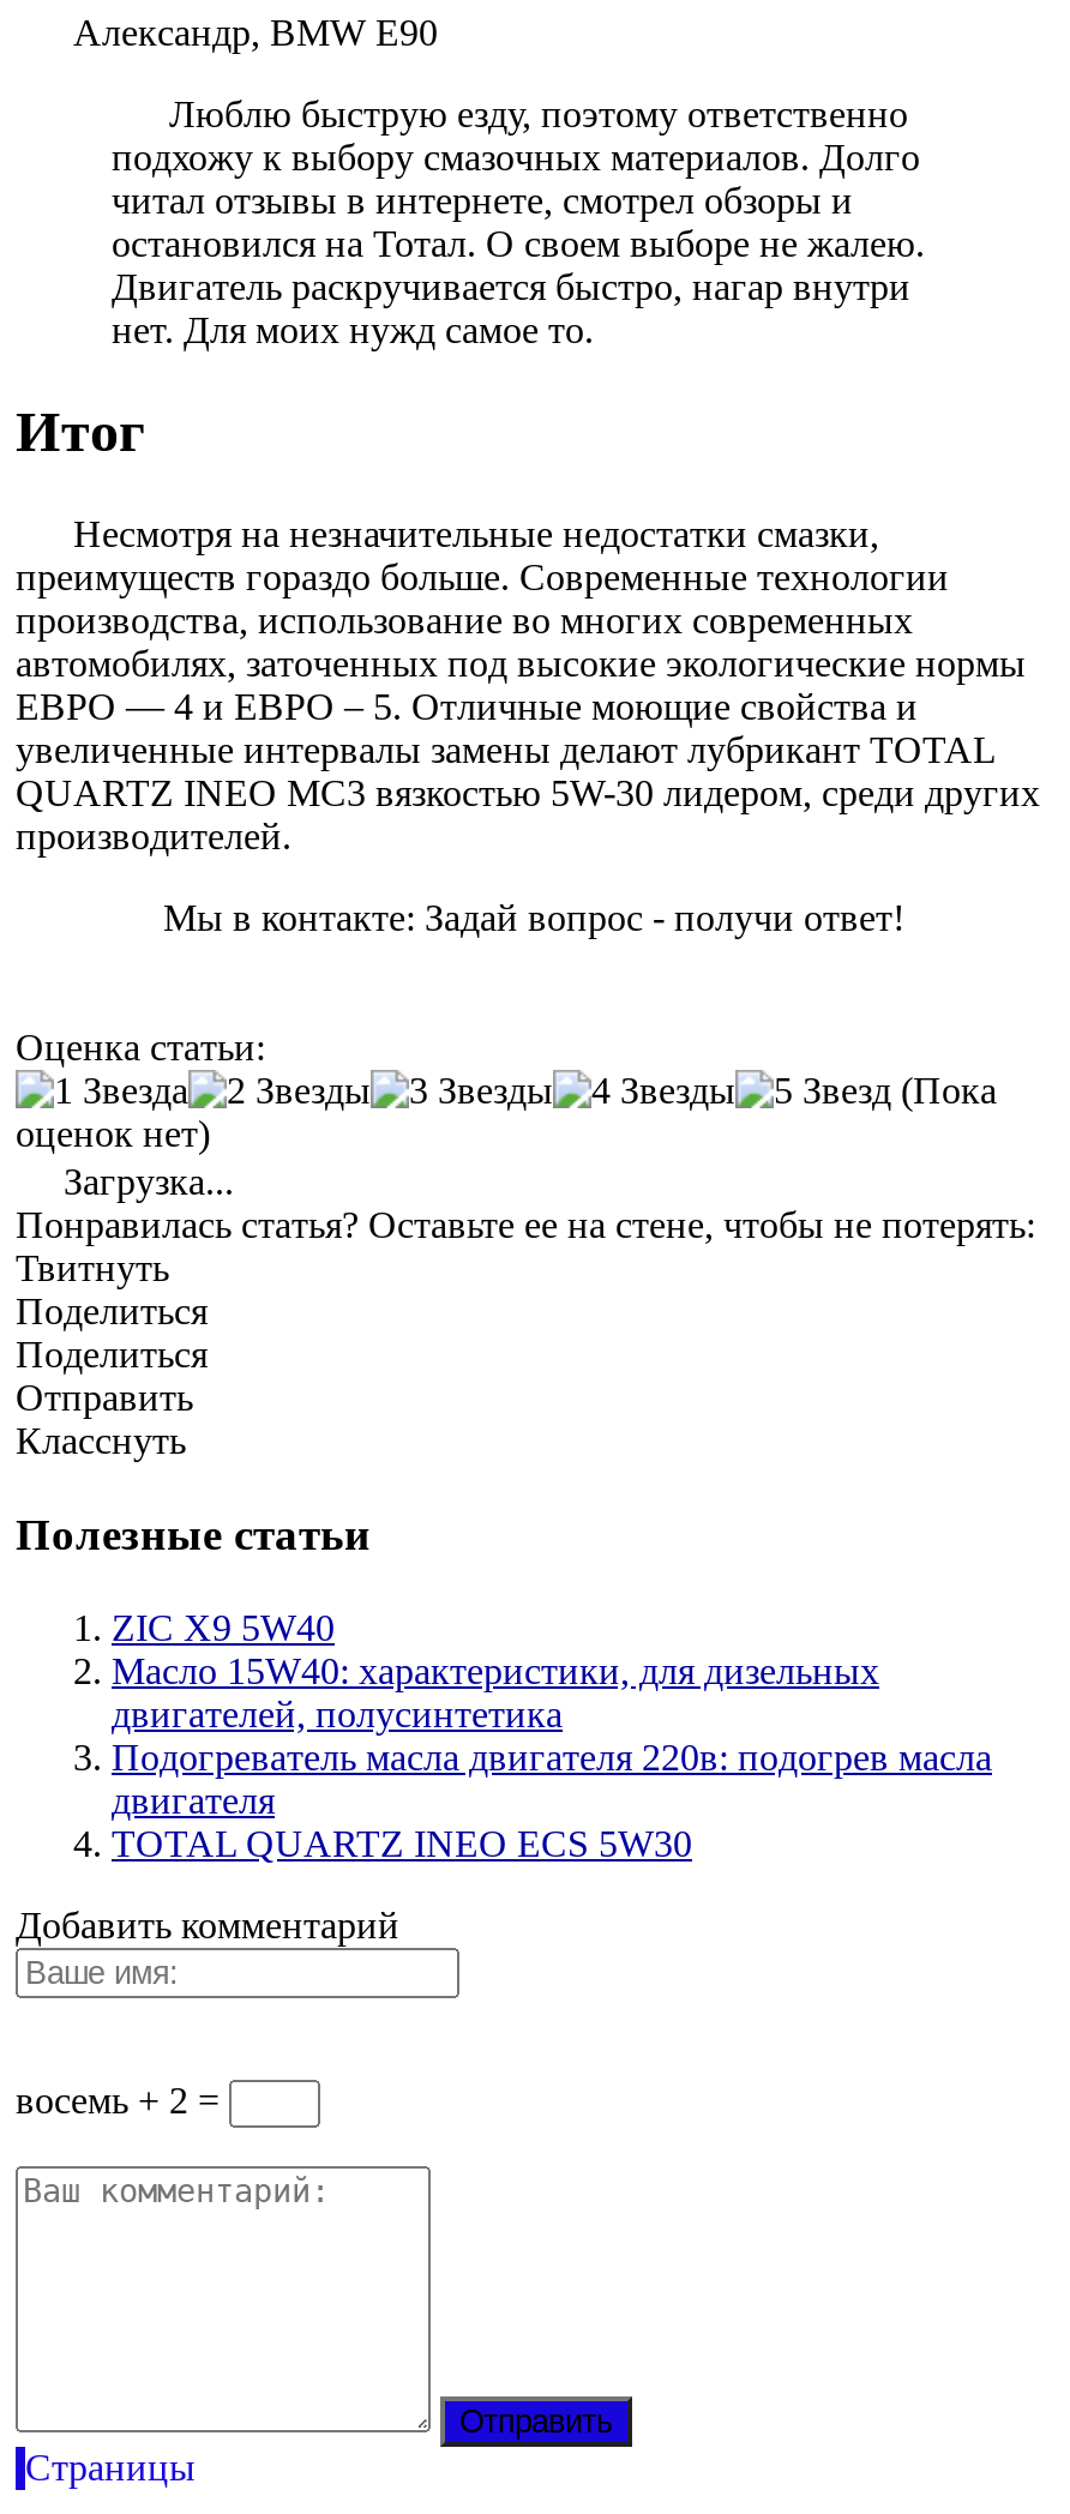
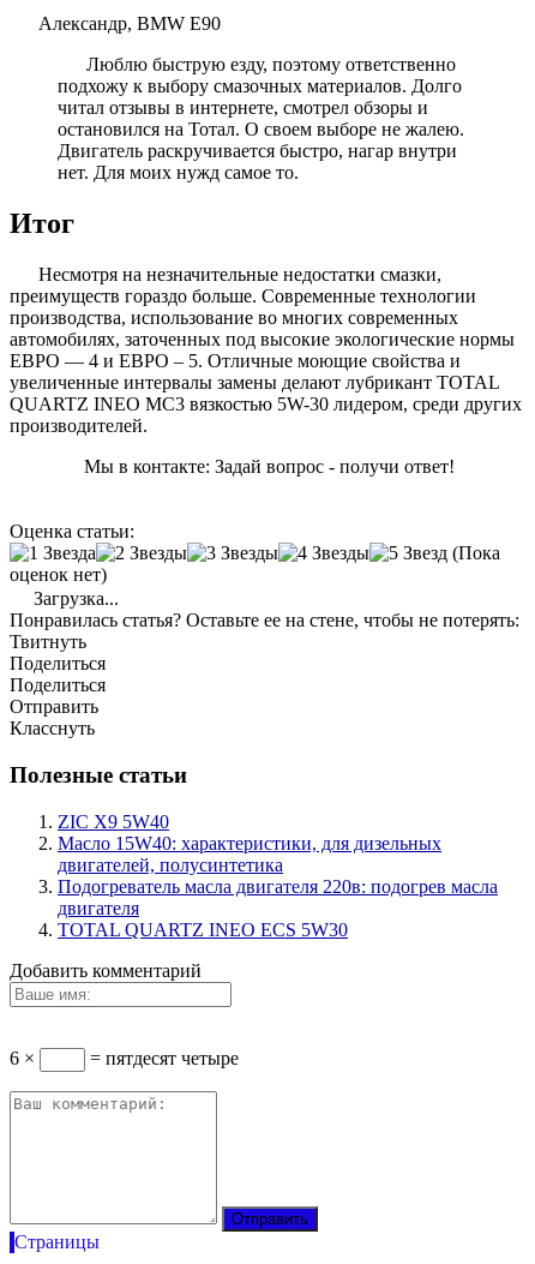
[16,2079,229,2120] восемь + 2 = -> [10,1048,239,1068] 6 × | = пятдесят четыре

